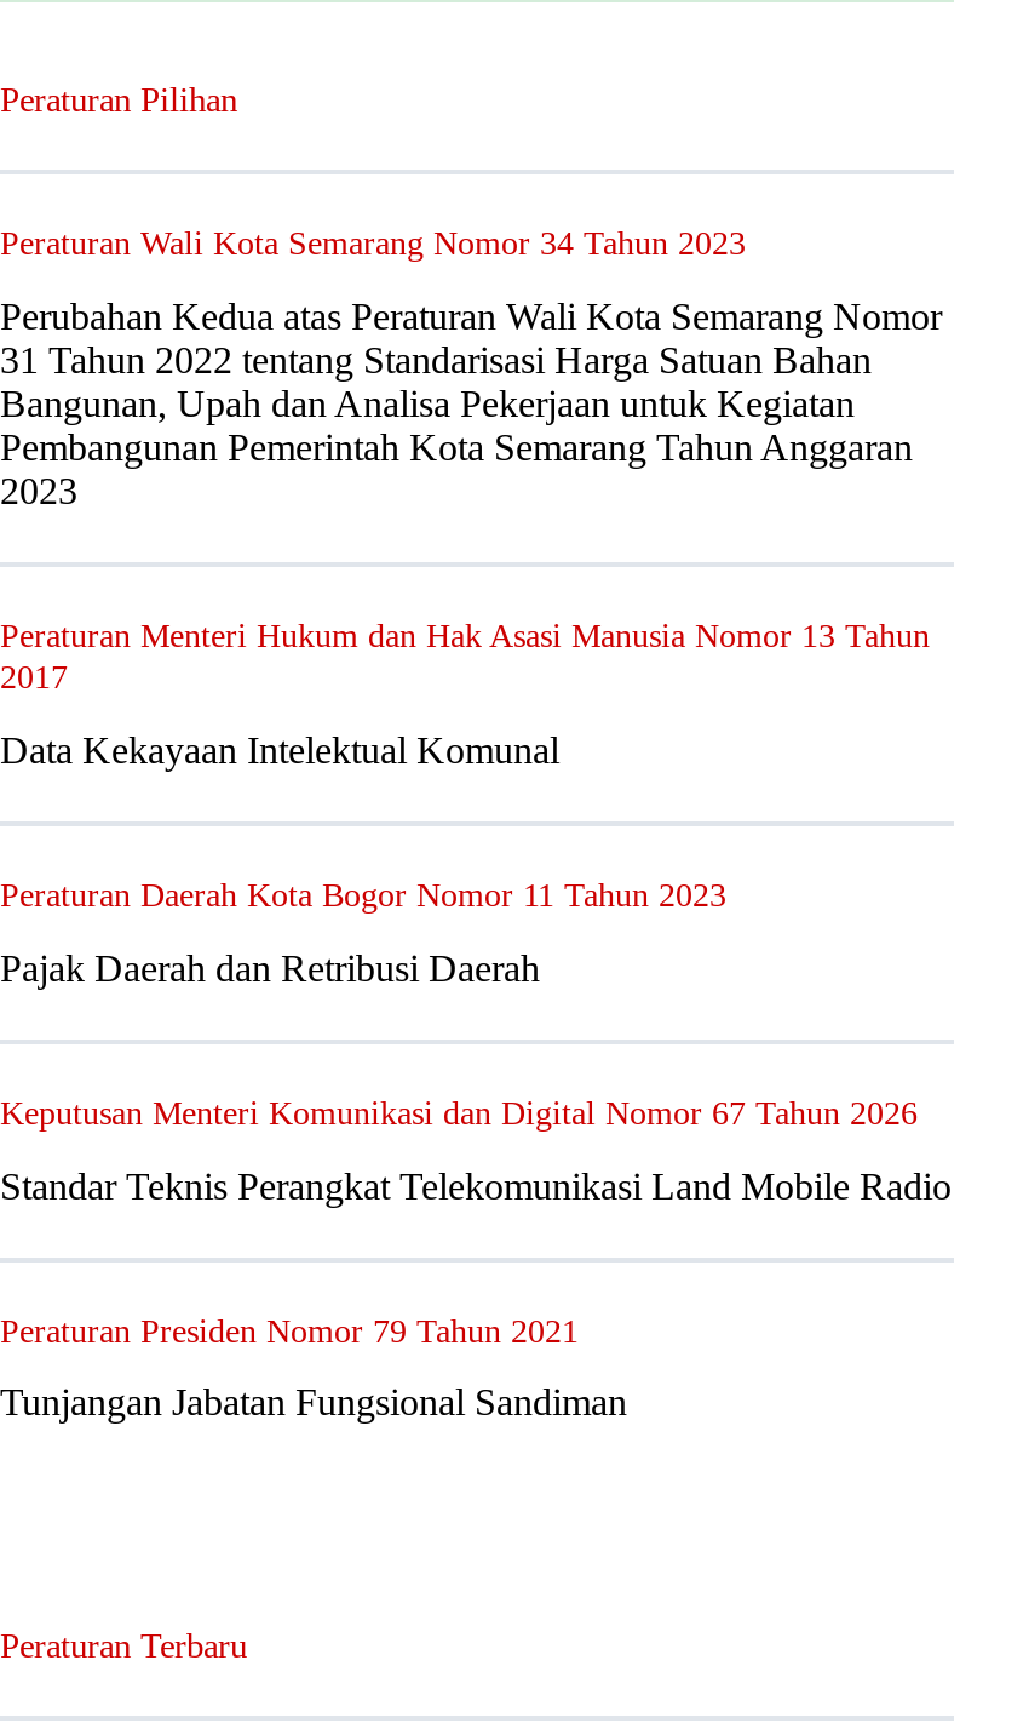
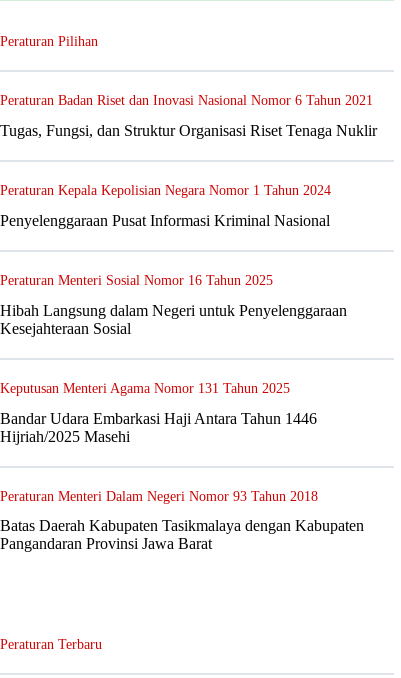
[0,224,746,263] Peraturan Wali Kota Semarang Nomor 34 Tahun 2023 -> [0,92,373,108] Peraturan Badan Riset dan Inovasi Nasional Nomor 6 Tahun 2021
[0,296,942,512] Perubahan Kedua atas Peraturan Wali Kota Semarang Nomor | 31 Tahun 2022 tentang Standarisasi Harga Satuan Bahan | Bangunan, Upah dan Analisa Pekerjaan untuk Kegiatan | Pembangunan Pemerintah Kota Semarang Tahun Anggaran | 2023 -> [0,122,377,139] Tugas, Fungsi, dan Struktur Organisasi Riset Tenaga Nuklir
[0,616,930,696] Peraturan Menteri Hukum dan Hak Asasi Manusia Nomor 13 Tahun | 2017 -> [0,182,331,198] Peraturan Kepala Kepolisian Negara Nomor 1 Tahun 2024
[0,729,559,771] Data Kekayaan Intelektual Komunal -> [0,212,330,229] Penyelenggaraan Pusat Informasi Kriminal Nasional
[0,875,726,914] Peraturan Daerah Kota Bogor Nomor 11 Tahun 2023 -> [0,272,273,288] Peraturan Menteri Sosial Nomor 16 Tahun 2025
[0,947,540,988] Pajak Daerah dan Retribusi Daerah -> [0,302,347,337] Hibah Langsung dalam Negeri untuk Penyelenggaraan | Kesejahteraan Sosial
[0,1092,918,1131] Keputusan Menteri Komunikasi dan Digital Nomor 67 Tahun 2026 -> [0,380,290,396] Keputusan Menteri Agama Nomor 131 Tahun 2025
[0,1165,952,1206] Standar Teknis Perangkat Telekomunikasi Land Mobile Radio -> [0,410,317,445] Bandar Udara Embarkasi Haji Antara Tahun 1446 | Hijriah/2025 Masehi
[0,1310,579,1349] Peraturan Presiden Nomor 79 Tahun 2021 -> [0,488,318,504] Peraturan Menteri Dalam Negeri Nomor 93 Tahun 2018
[0,1382,627,1423] Tunjangan Jabatan Fungsional Sandiman -> [0,517,364,552] Batas Daerah Kabupaten Tasikmalaya dengan Kabupaten | Pangandaran Provinsi Jawa Barat

